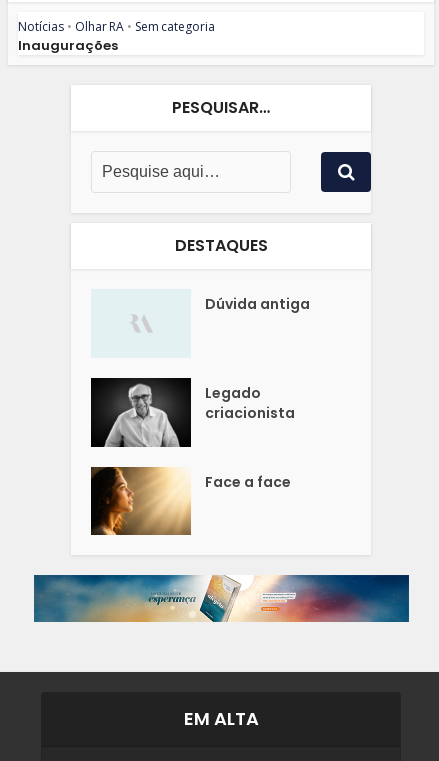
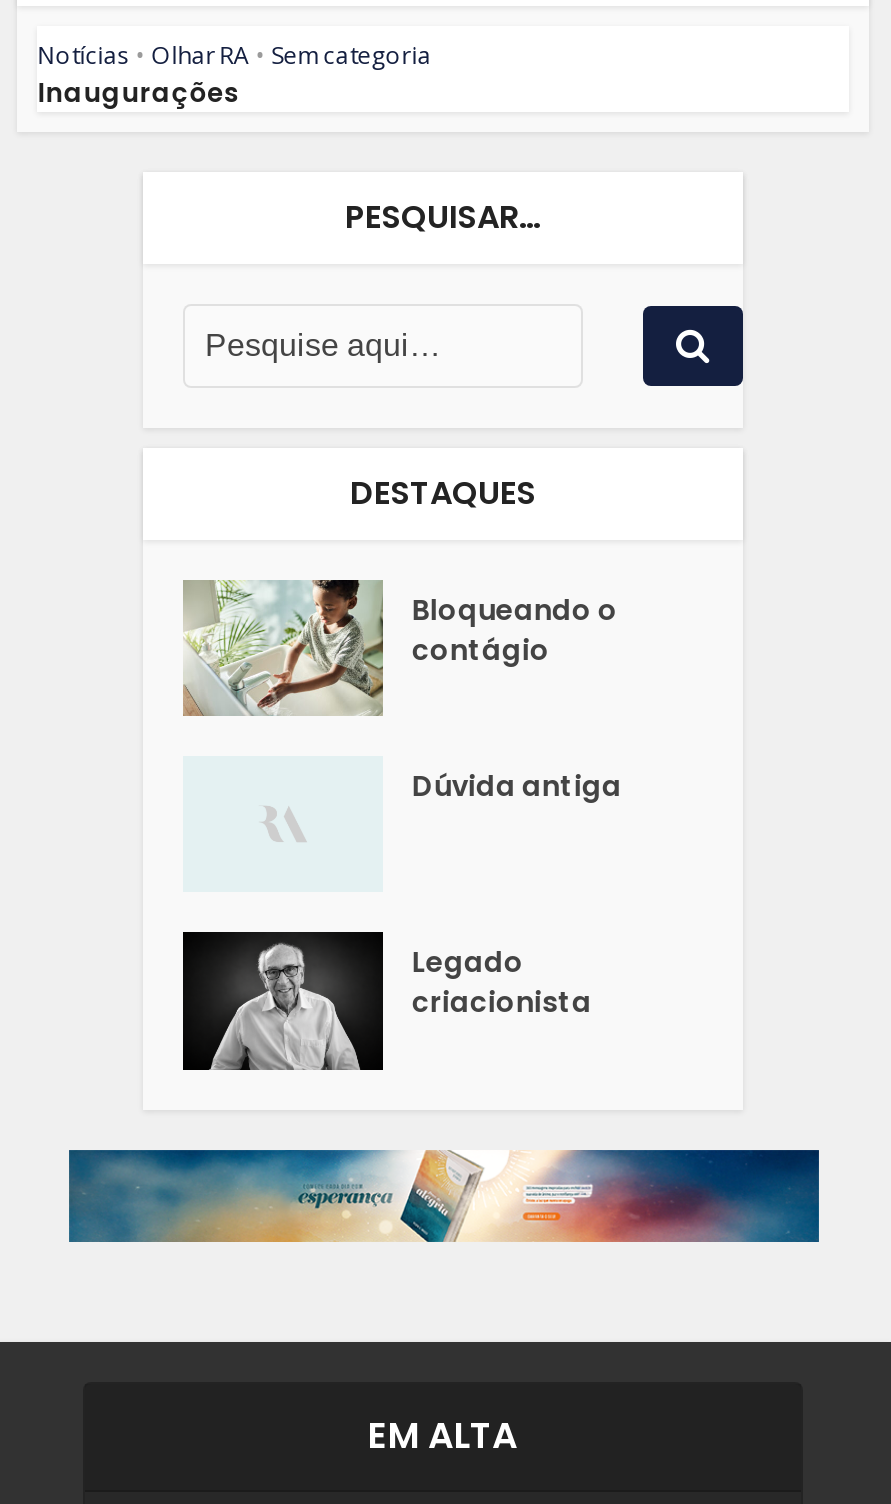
none -> [181,578,618,716] [image] | Bloqueando o | contágio
moved [92,294,310,447] -> [185,766,622,1072]: [image] | Dúvida antiga | Legado | criacionista
[91,466,291,535] [image] | Face a face -> none

